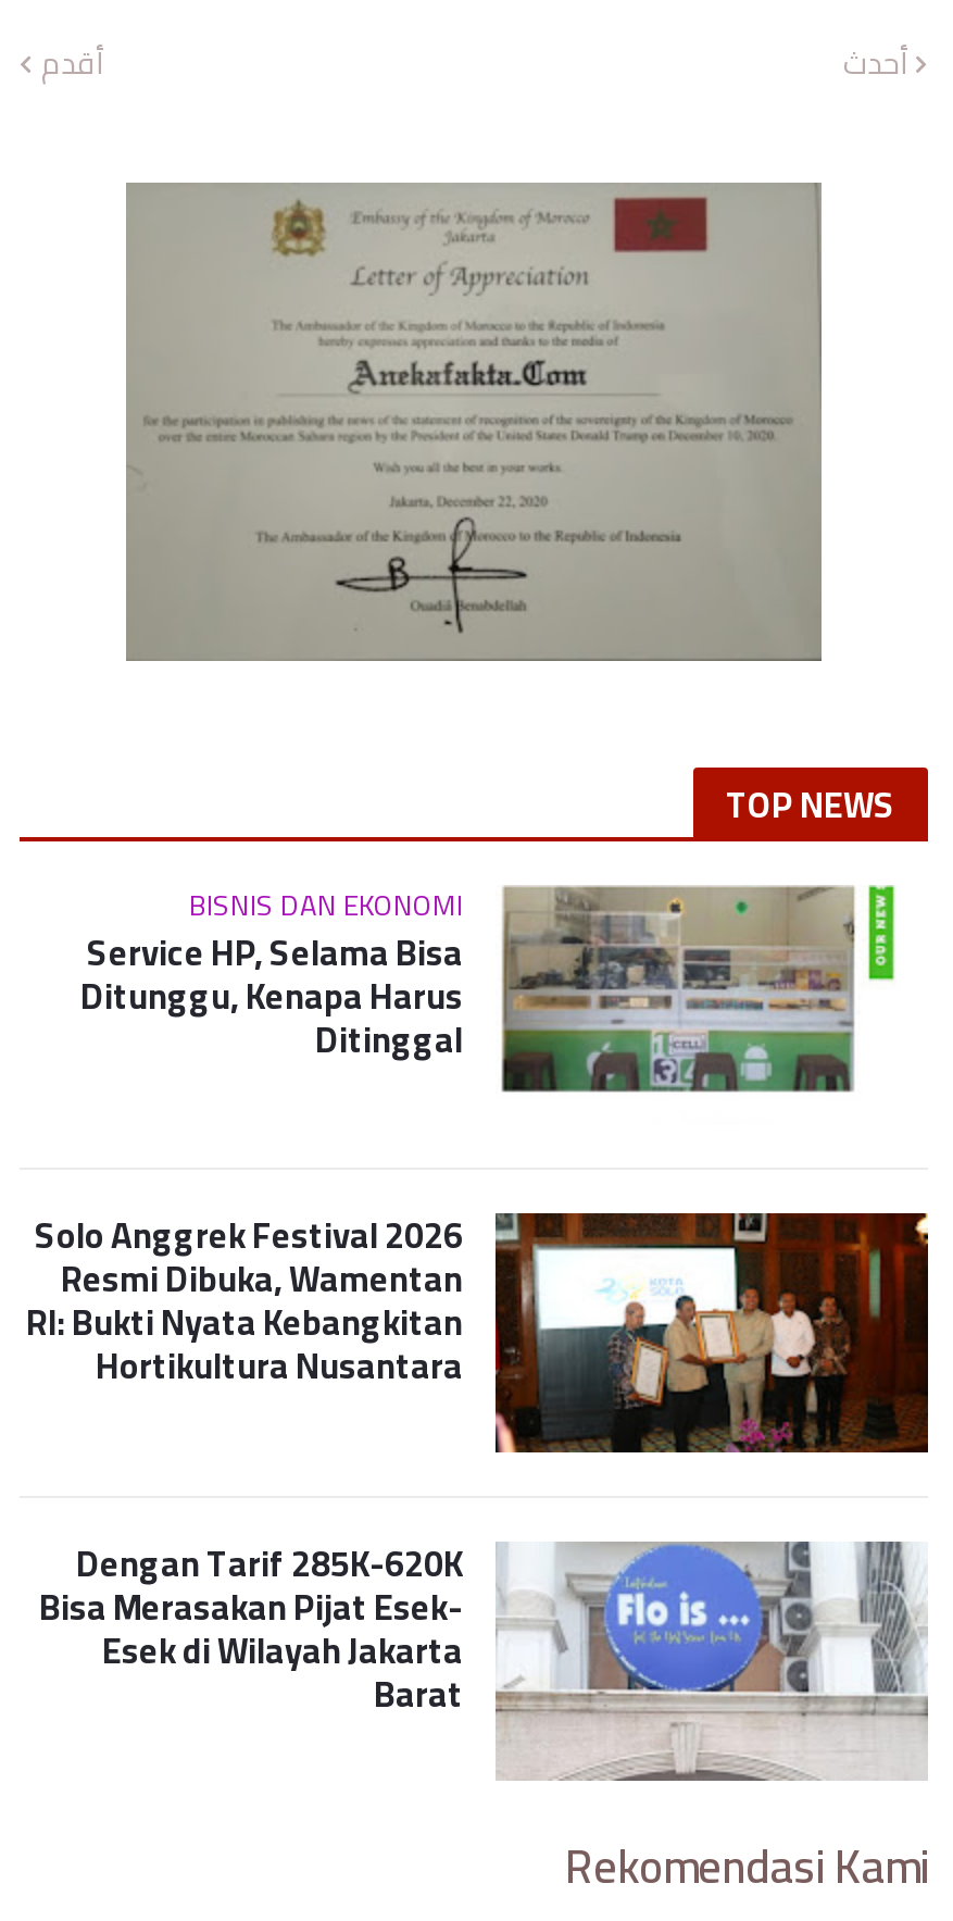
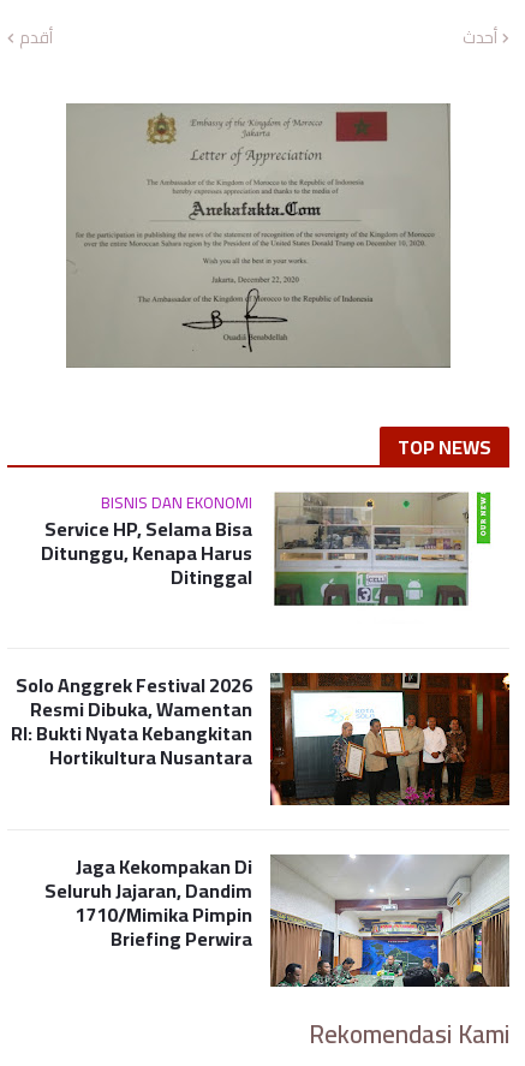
[39,1530,928,1783] [image] | Dengan Tarif 285K-620K | Bisa Merasakan Pijat Esek- | Esek di Wilayah Jakarta | Barat -> [44,848,511,988] [image] | Jaga Kekompakan Di | Seluruh Jajaran, Dandim | 1710/Mimika Pimpin | Briefing Perwira

